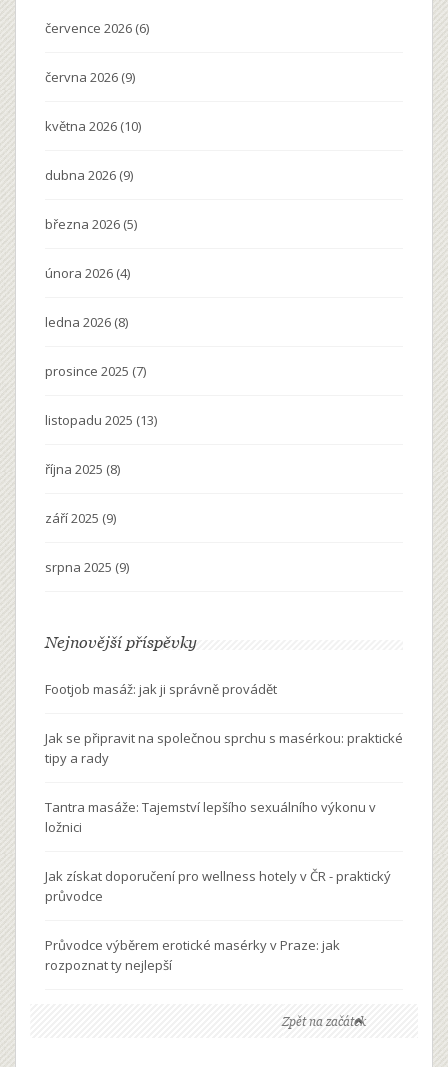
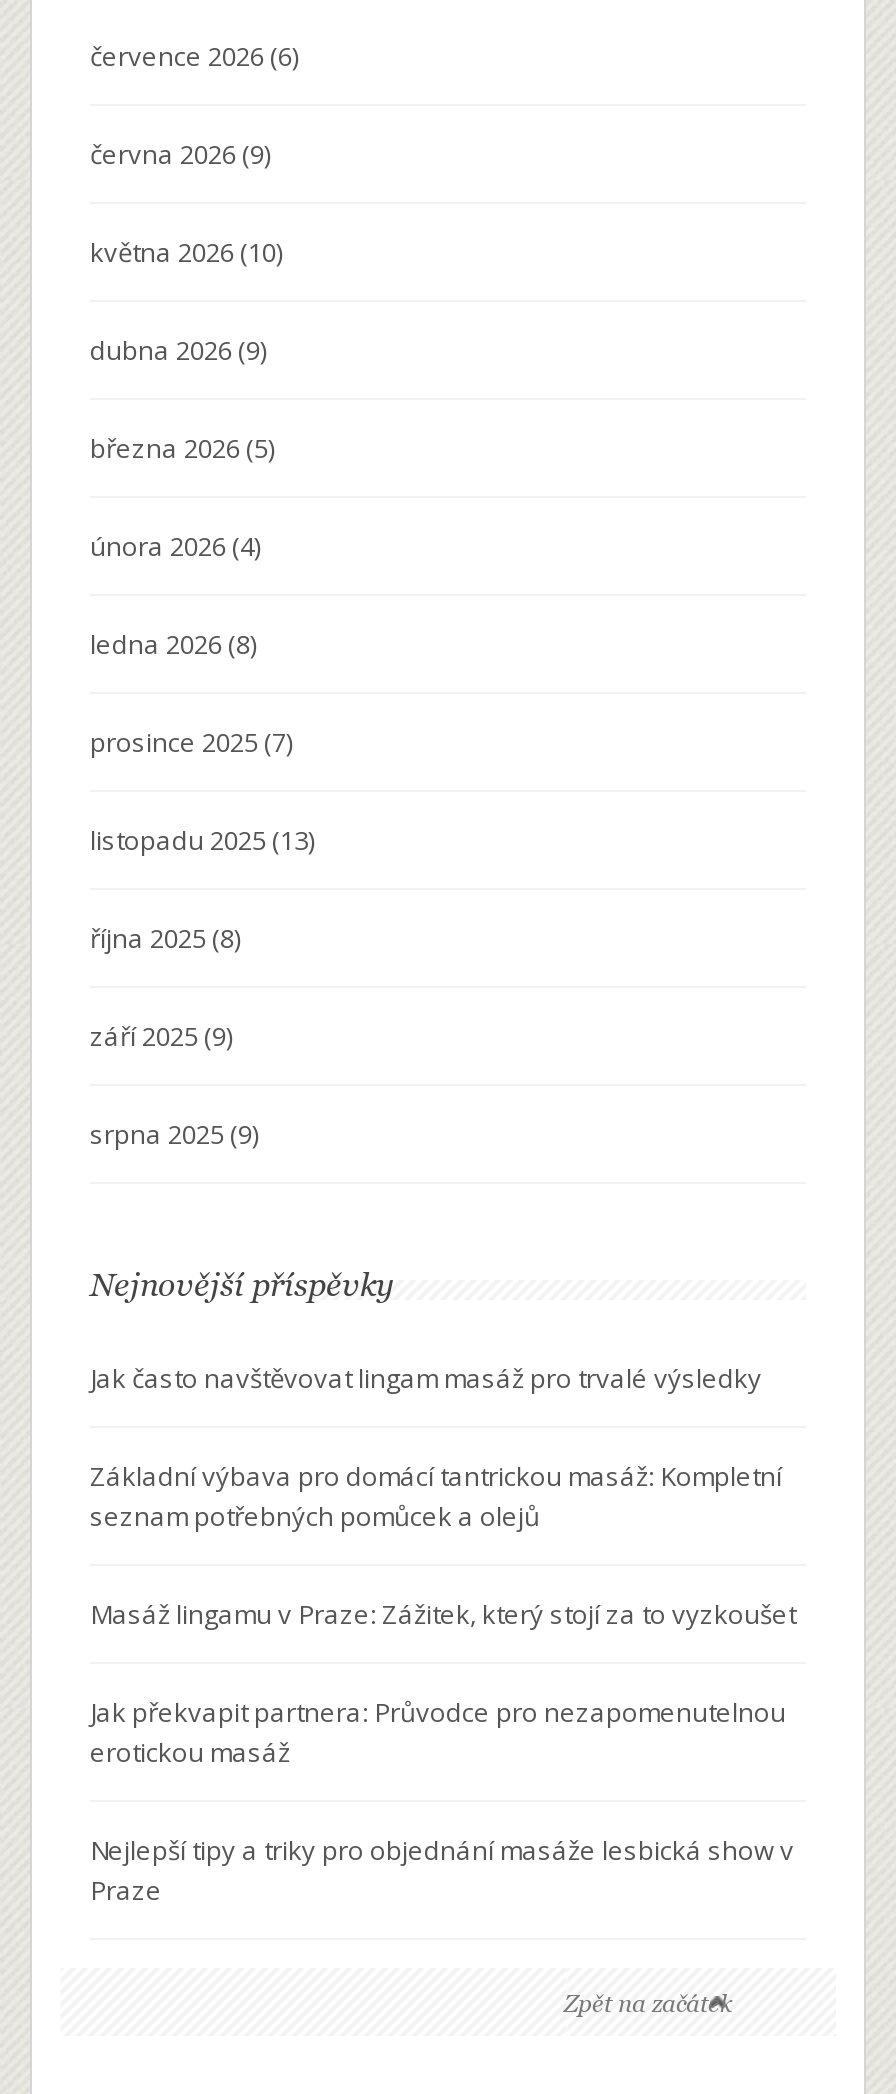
[45,680,277,698] Footjob masáž: jak ji správně provádět -> [90,1359,762,1395] Jak často navštěvovat lingam masáž pro trvalé výsledky
[45,729,403,767] Jak se připravit na společnou sprchu s masérkou: praktické | tipy a rady -> [90,1457,782,1533] Základní výbava pro domácí tantrickou masáž: Kompletní | seznam potřebných pomůcek a olejů
[45,798,376,836] Tantra masáže: Tajemství lepšího sexuálního výkonu v | ložnici -> [90,1595,796,1631] Masáž lingamu v Praze: Zážitek, který stojí za to vyzkoušet
[45,867,391,905] Jak získat doporučení pro wellness hotely v ČR - praktický | průvodce -> [90,1693,786,1769] Jak překvapit partnera: Průvodce pro nezapomenutelnou | erotickou masáž
[45,936,340,974] Průvodce výběrem erotické masérky v Praze: jak | rozpoznat ty nejlepší -> [90,1831,794,1907] Nejlepší tipy a triky pro objednání masáže lesbická show v | Praze

